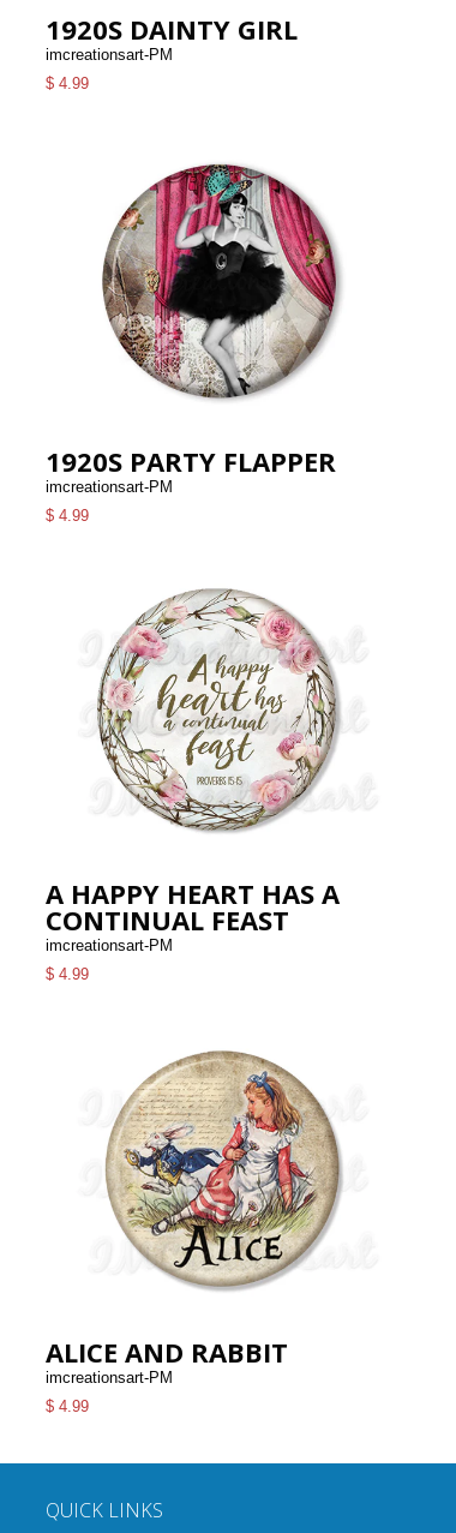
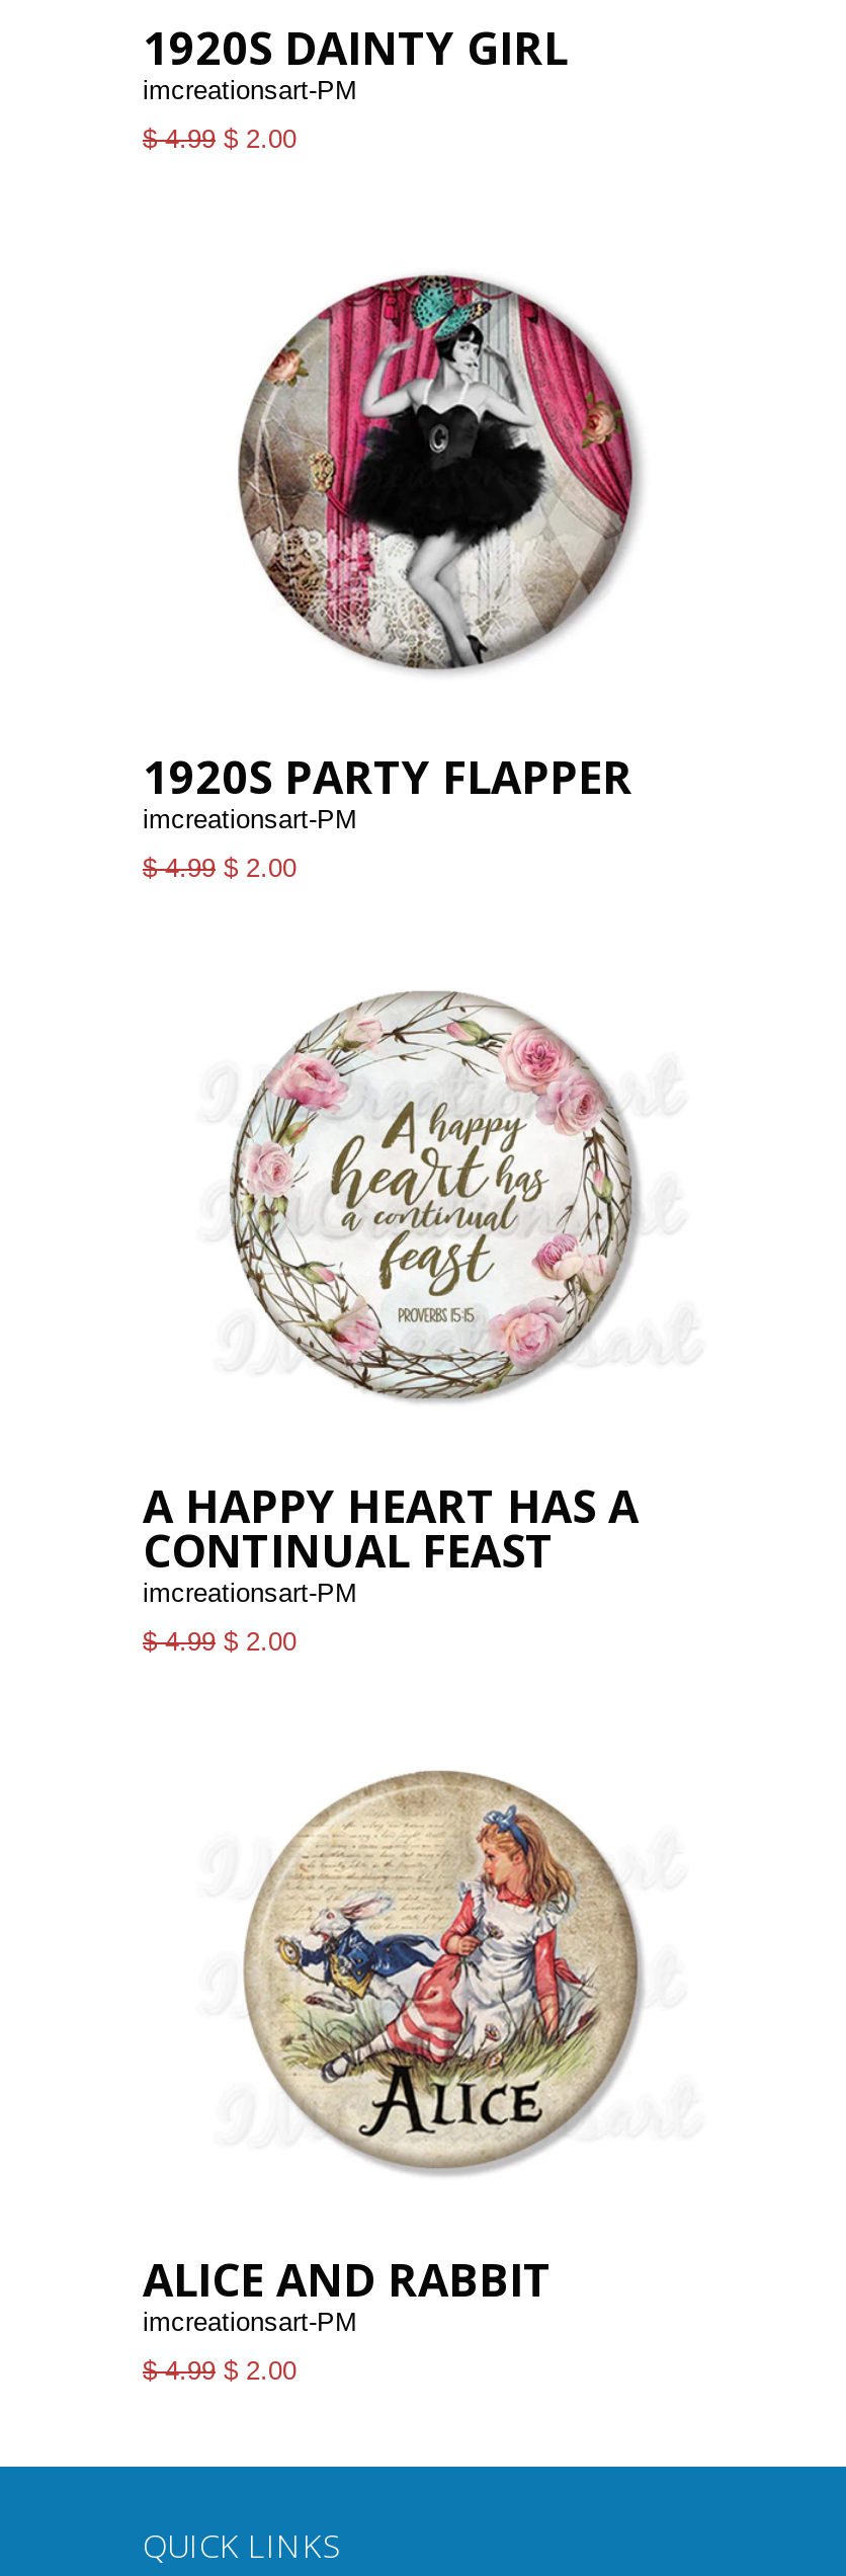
[46,74,89,92] $ 4.99 -> [143,123,297,153] $ 4.99 $ 2.00
[46,506,89,524] $ 4.99 -> [143,852,297,882] $ 4.99 $ 2.00
[46,965,89,983] $ 4.99 -> [143,1625,297,1656] $ 4.99 $ 2.00
[46,1397,89,1415] $ 4.99 -> [143,2354,297,2385] $ 4.99 $ 2.00

